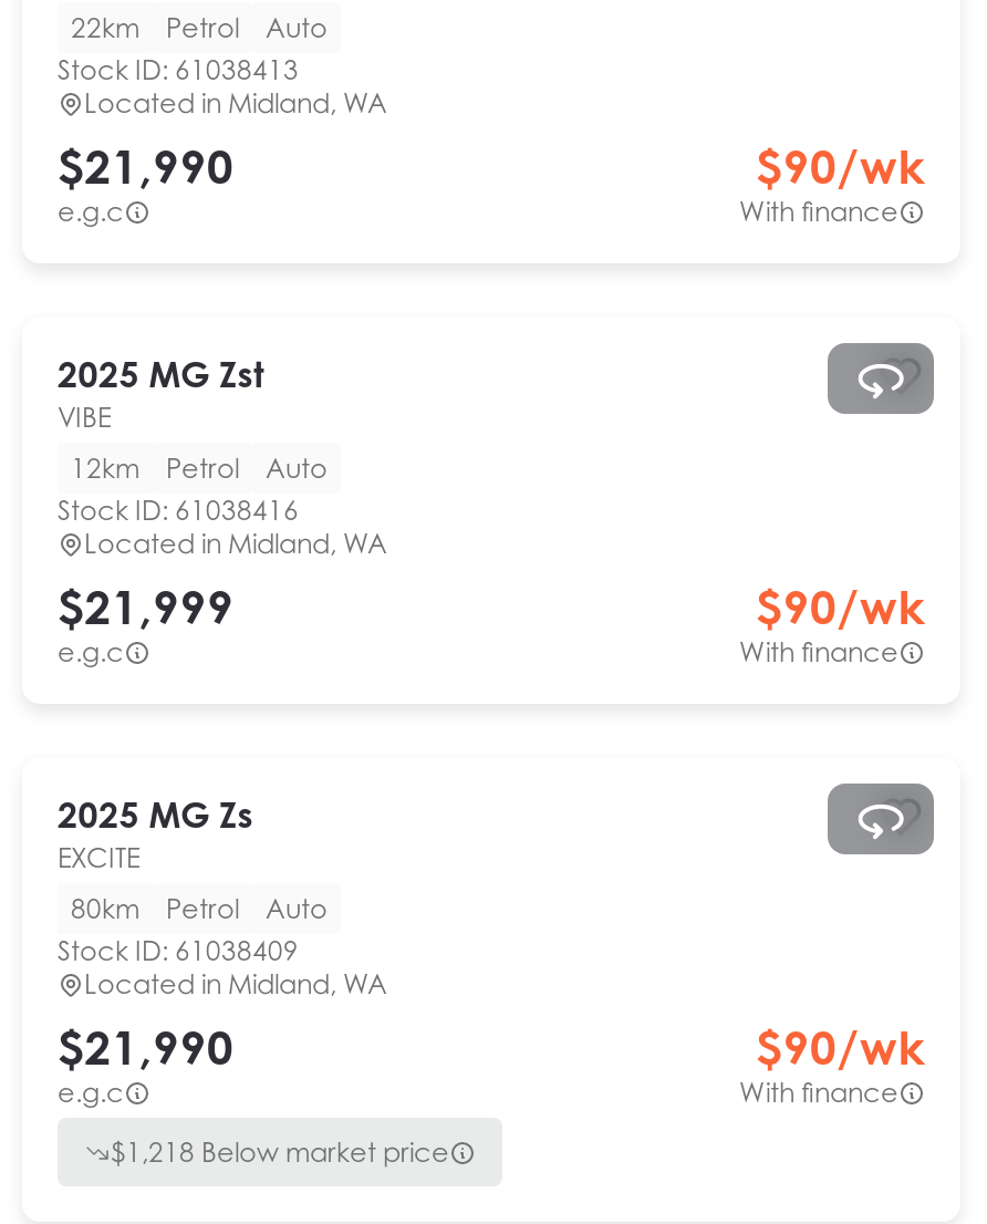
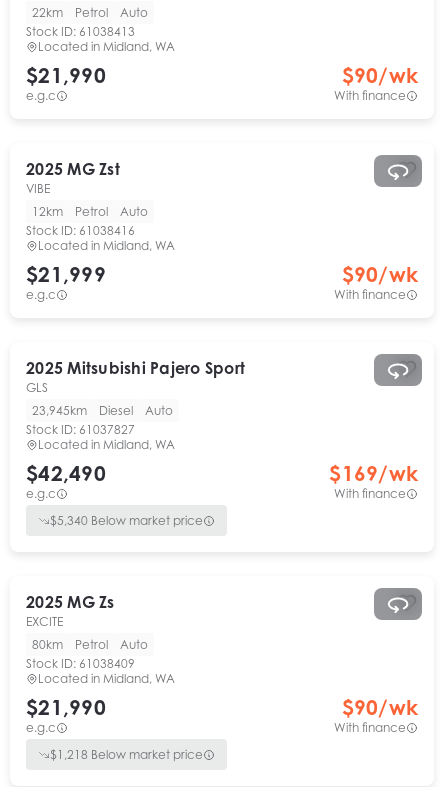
none -> [26,358,245,501] 2025 Mitsubishi Pajero Sport | GLS | 23,945km | Diesel | Auto | Stock ID: 61037827 | Located in Midland, WA | $42,490 | e.g.c
none -> [50,460,418,528] $169/wk | With finance | $5,340 Below market price

